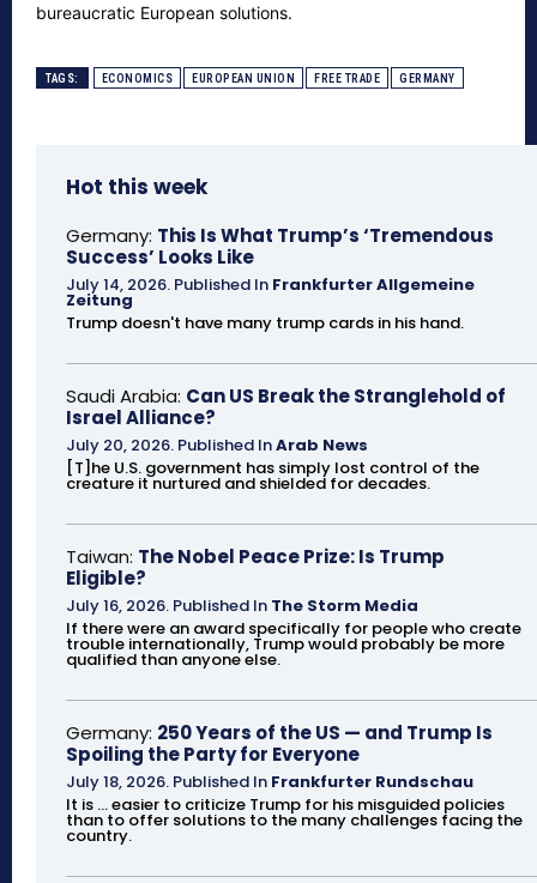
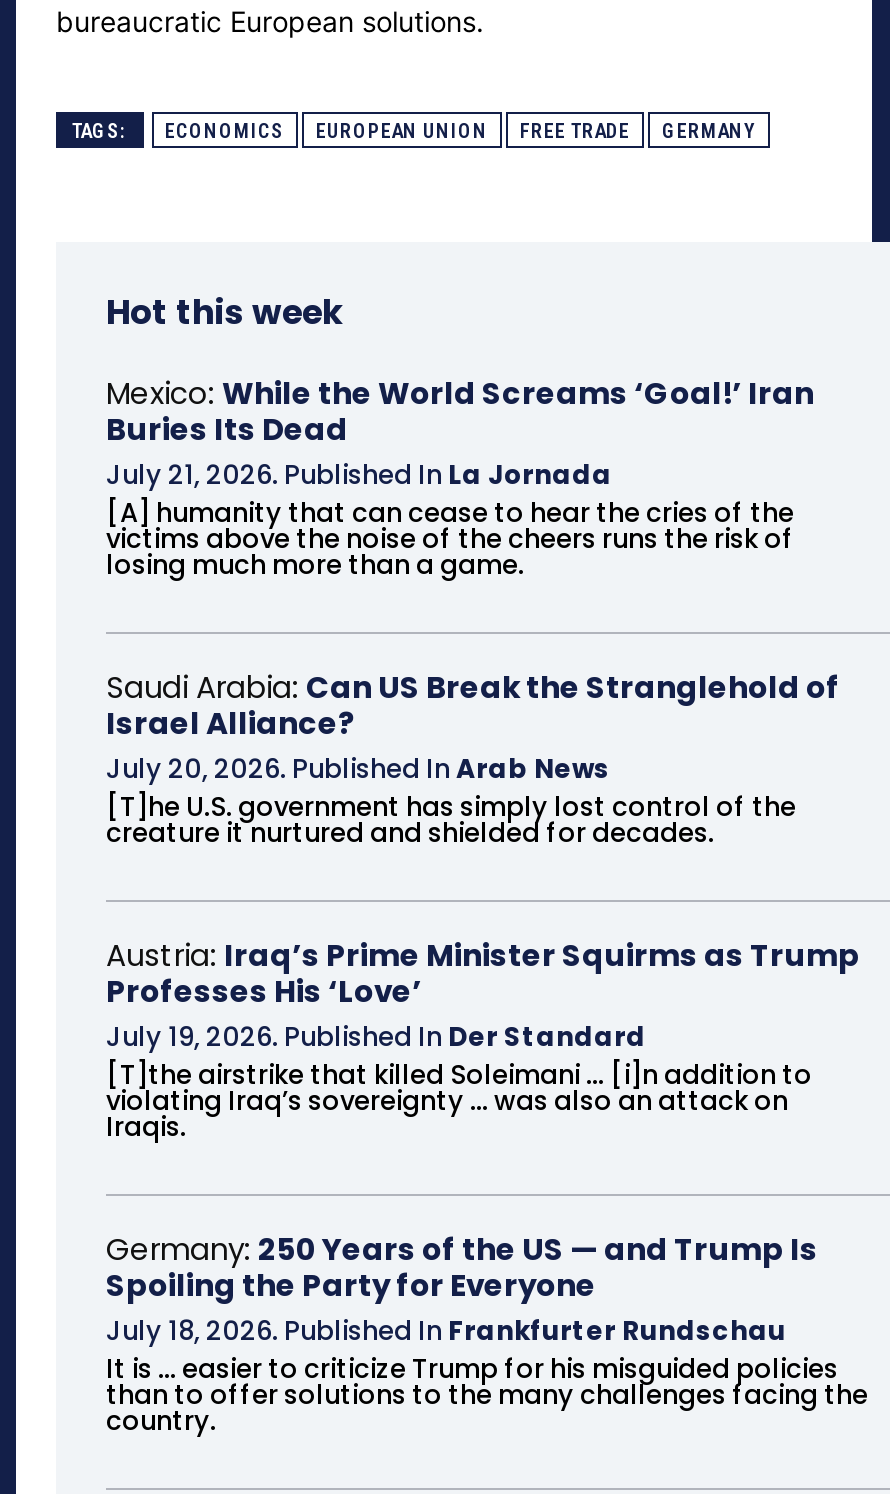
[66,223,494,334] Germany: This Is What Trump’s ‘Tremendous | Success’ Looks Like | July 14, 2026. Published In Frankfurter Allgemeine | Zeitung | Trump doesn't have many trump cards in his hand. -> [106,372,814,584] Mexico: While the World Screams ‘Goal!’ Iran | Buries Its Dead | July 21, 2026. Published In La Jornada | [A] humanity that can cease to hear the cries of the | victims above the noise of the cheers runs the risk of | losing much more than a game.
[66,544,521,671] Taiwan: The Nobel Peace Prize: Is Trump | Eligible? | July 16, 2026. Published In The Storm Media | If there were an award specifically for people who create | trouble internationally, Trump would probably be more | qualified than anyone else. -> [106,934,860,1146] Austria: Iraq’s Prime Minister Squirms as Trump | Professes His ‘Love’ | July 19, 2026. Published In Der Standard | [T]the airstrike that killed Soleimani ... [i]n addition to | violating Iraq’s sovereignty ... was also an attack on | Iraqis.

